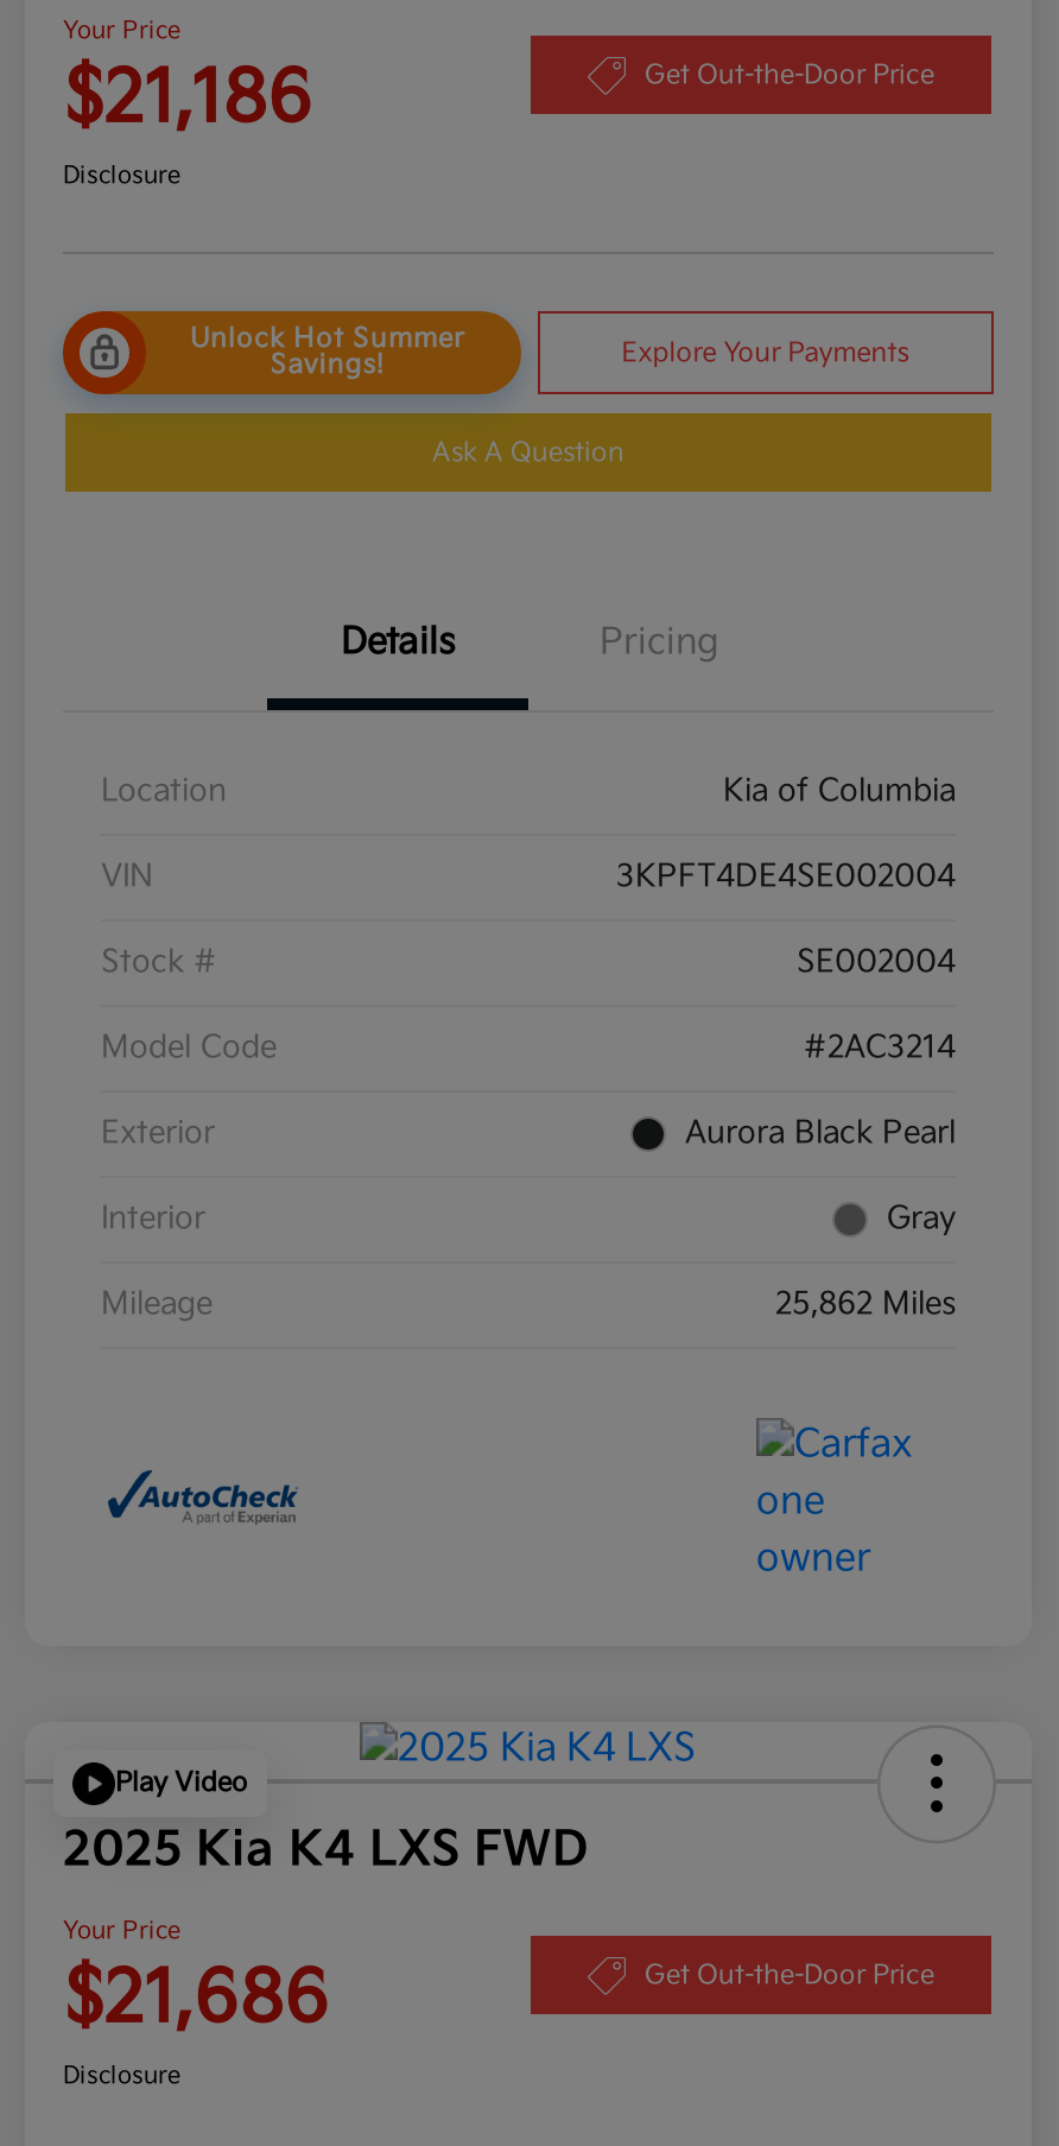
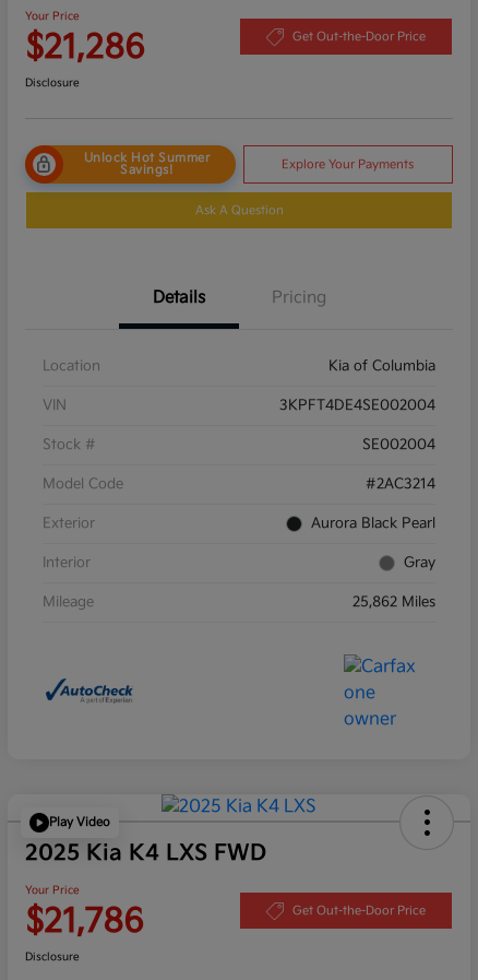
[63,57,312,142] $21,186 -> [25,28,145,68] $21,286
[63,1957,329,2042] $21,686 -> [25,902,144,942] $21,786

